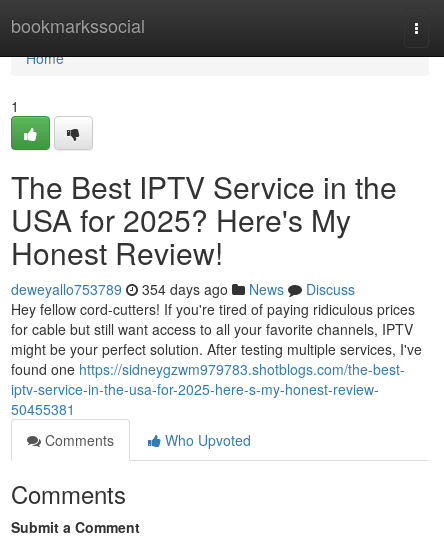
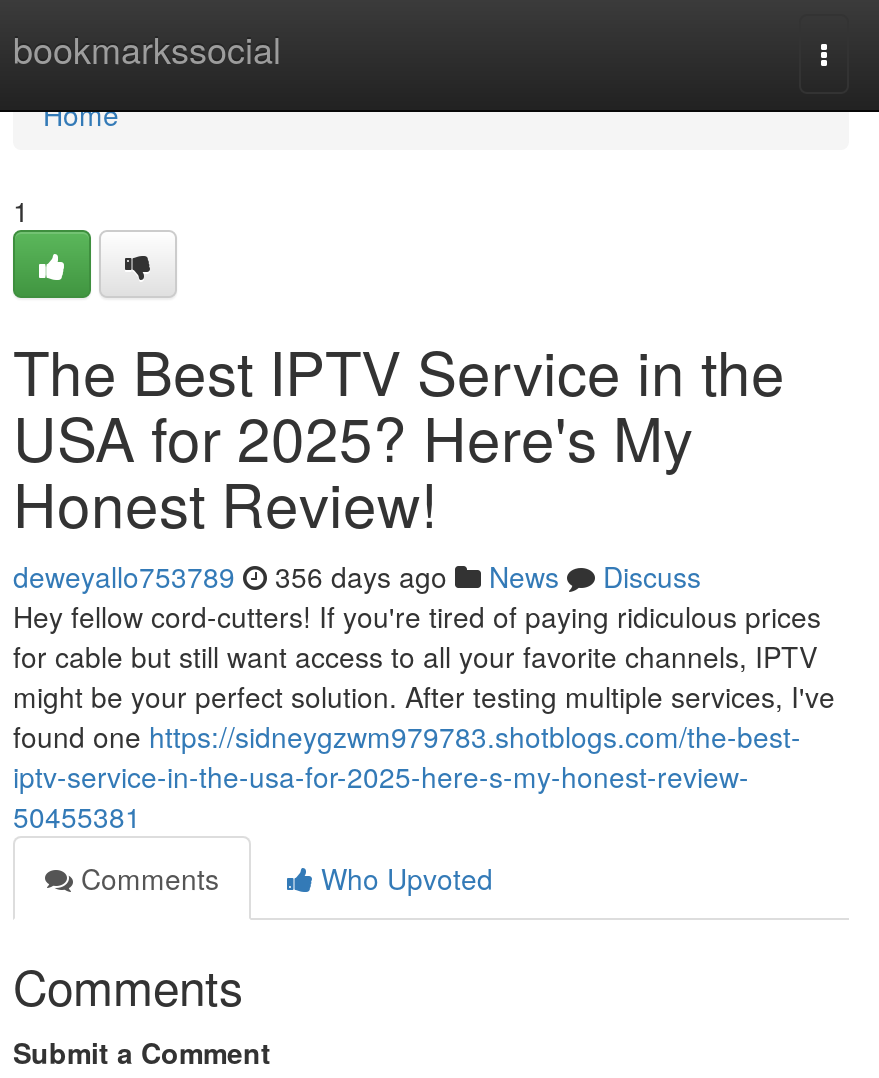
[11,279,355,299] deweyallo753789 354 days ago News Discuss -> [13,556,701,596] deweyallo753789 356 days ago News Discuss

